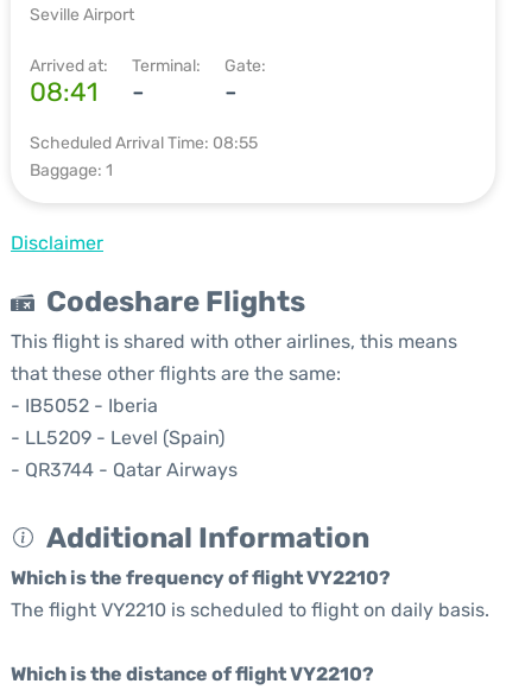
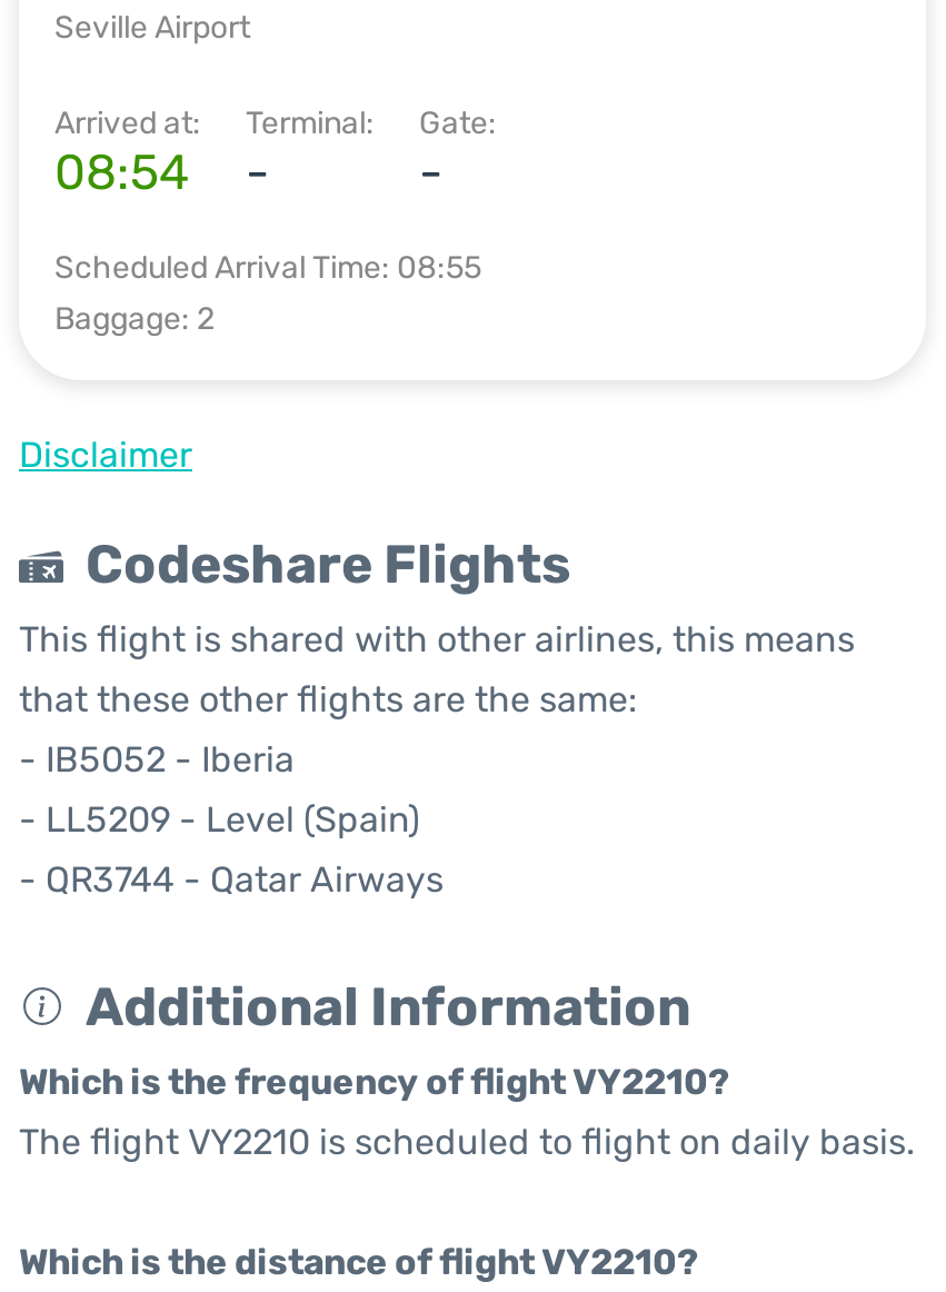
[30,76,97,108] 08:41 -> [54,142,190,202] 08:54
[30,160,113,181] Baggage: 1 -> [54,300,215,338] Baggage: 2

